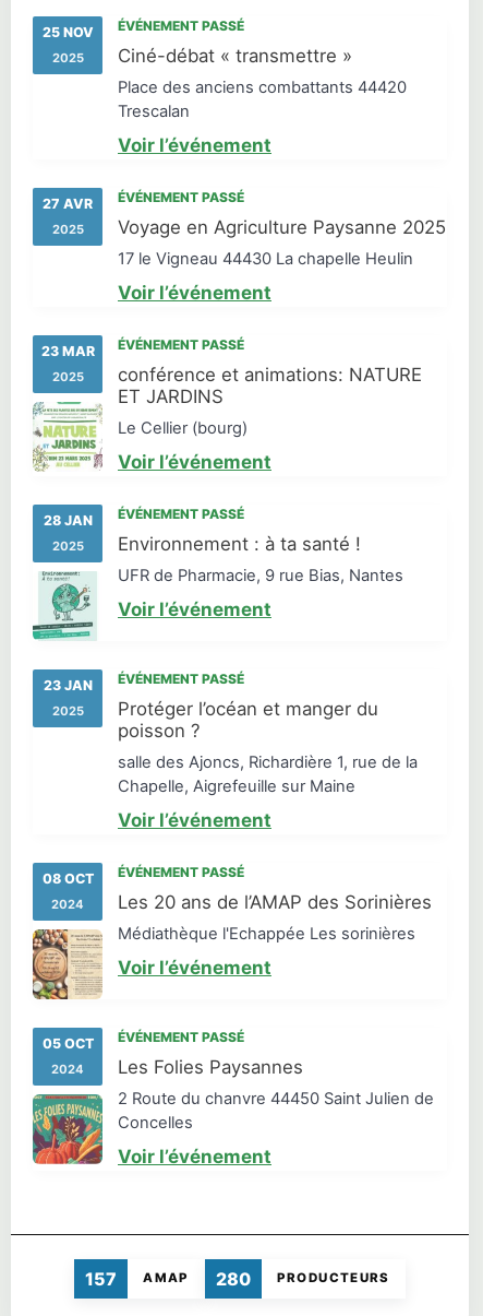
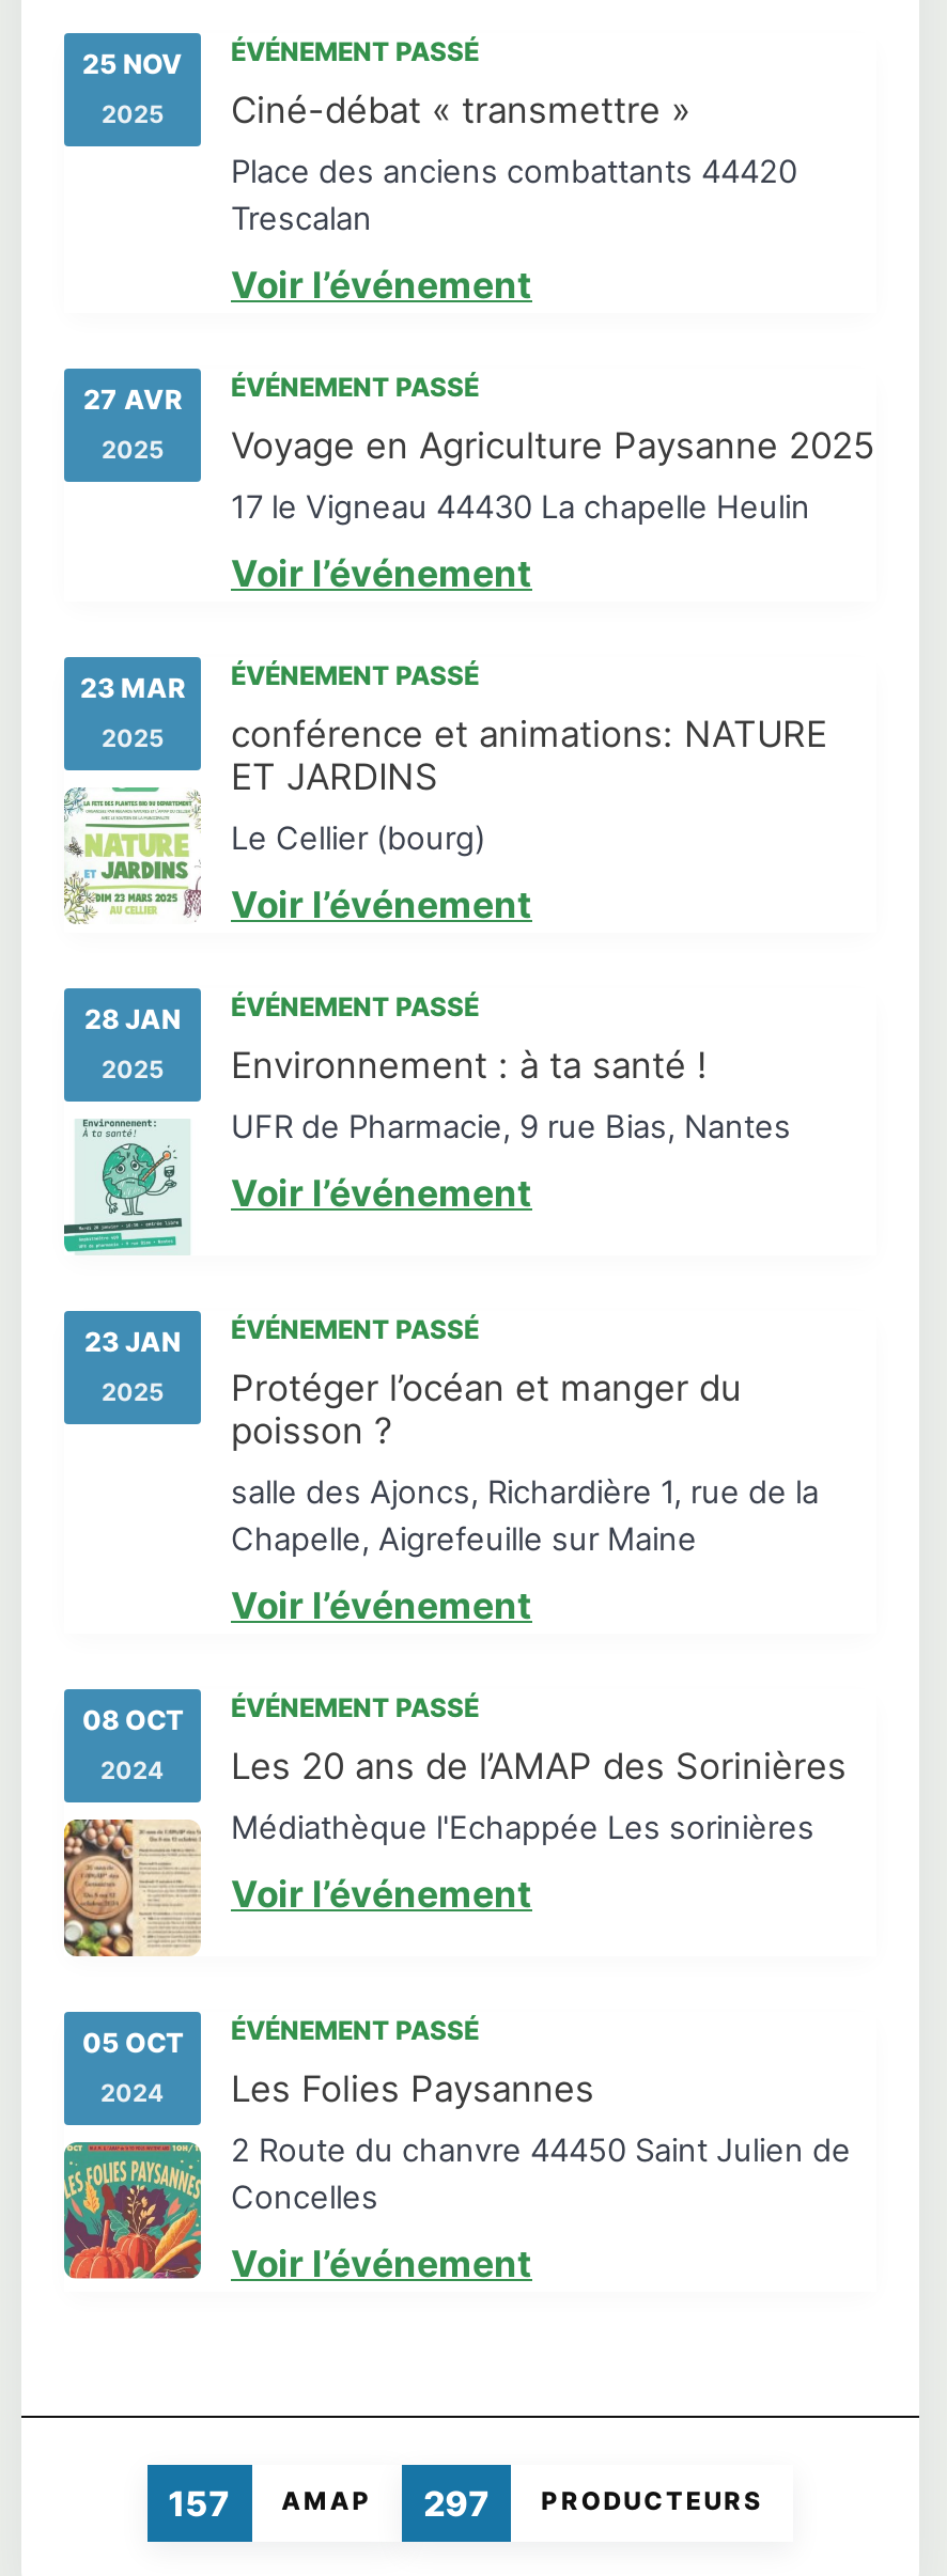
[85,1267,390,1289] 157 AMAP 280 PRODUCTEURS -> [168,2481,764,2524] 157 AMAP 297 PRODUCTEURS

